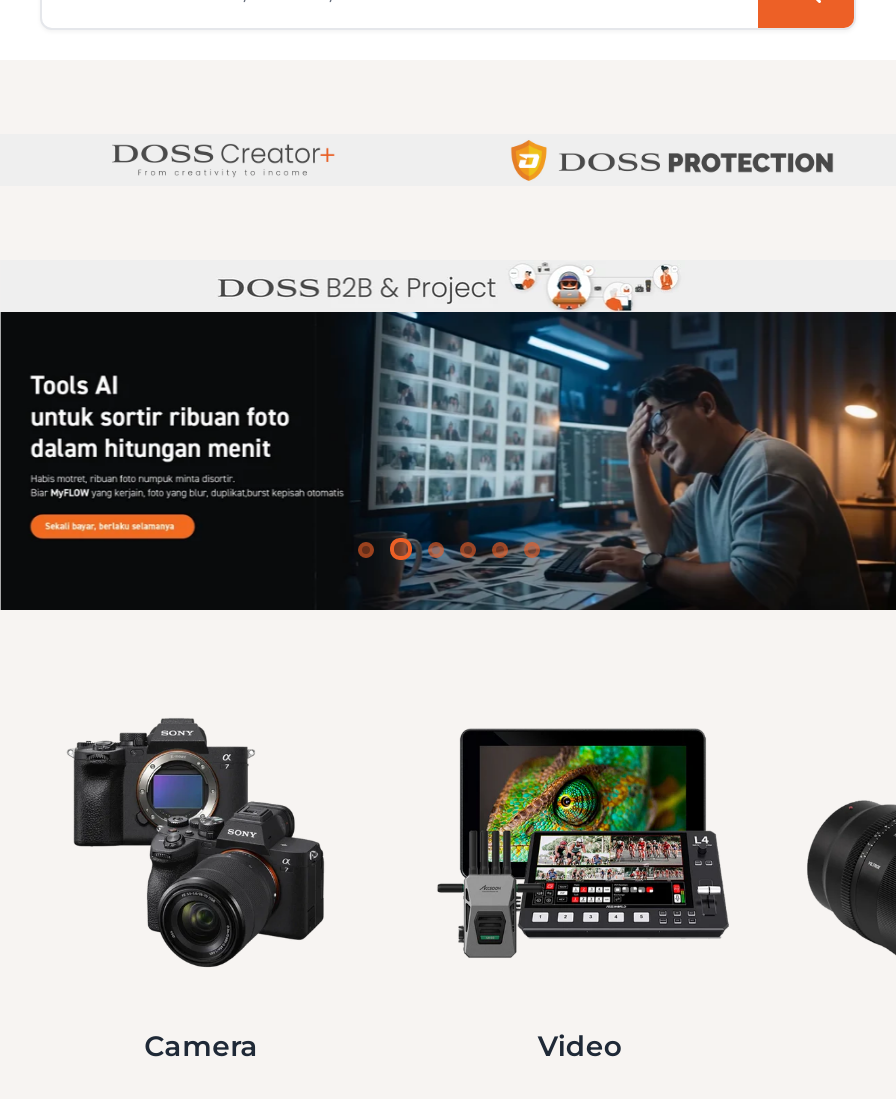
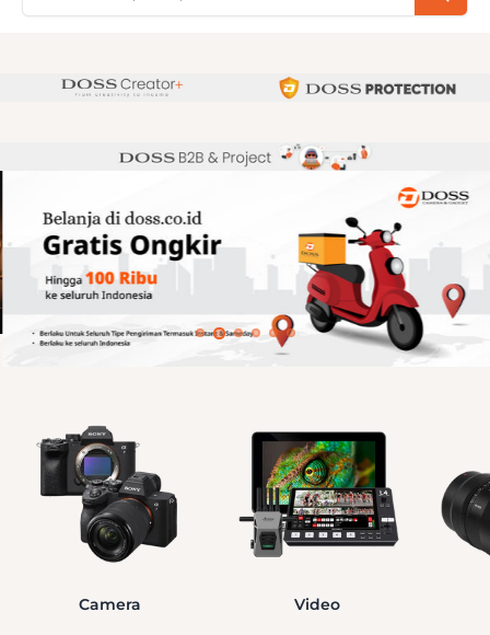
[6,310,890,612] [image] -> [3,170,487,356] [image]

